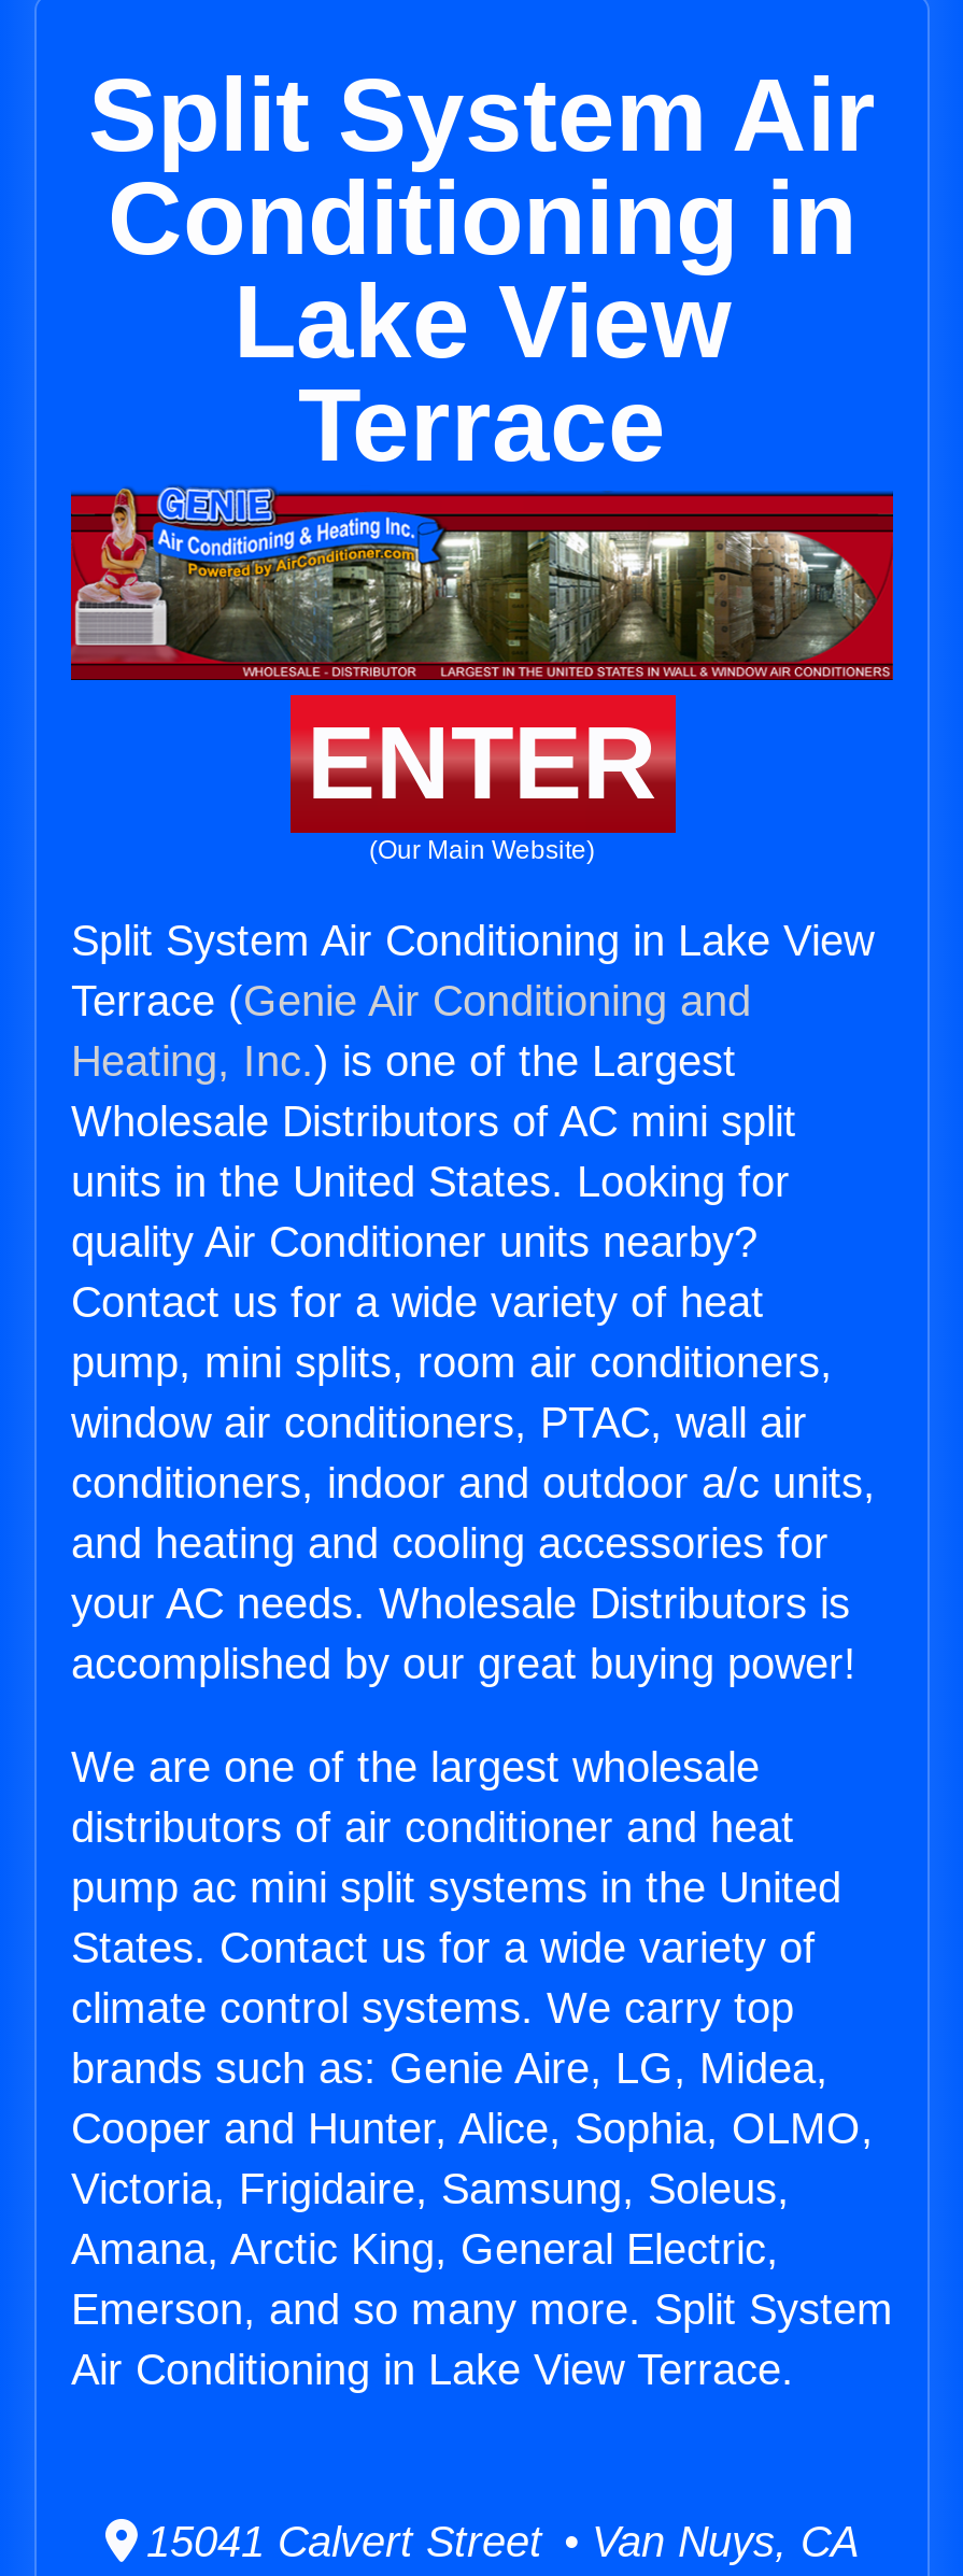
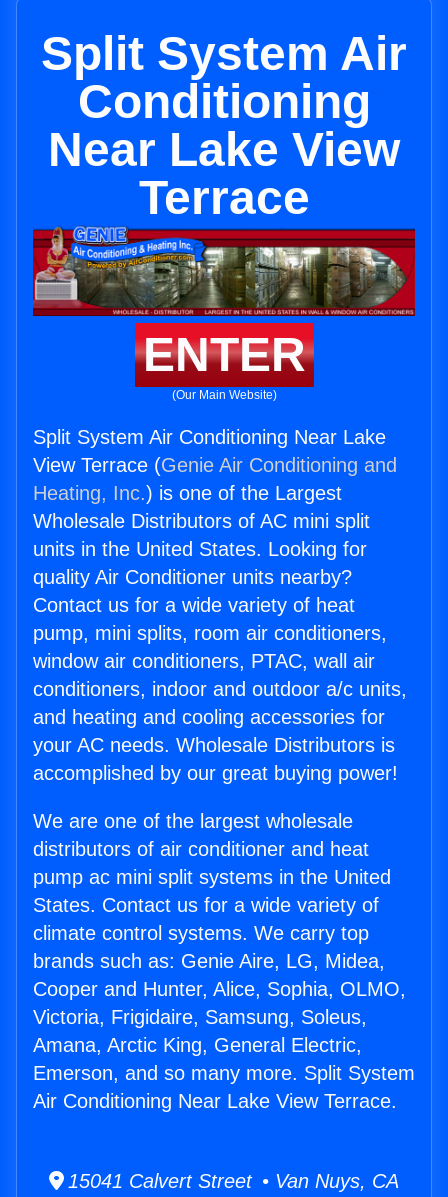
[108,161,856,379] Conditioning in | Lake View -> [48,75,400,176] Conditioning | Near Lake View
[71,917,874,1025] Split System Air Conditioning in Lake View | Terrace (Genie Air Conditioning and -> [33,426,397,476] Split System Air Conditioning Near Lake | View Terrace (Genie Air Conditioning and
[71,2346,794,2393] Air Conditioning in Lake View Terrace. -> [33,1090,397,1112] Air Conditioning Near Lake View Terrace.

